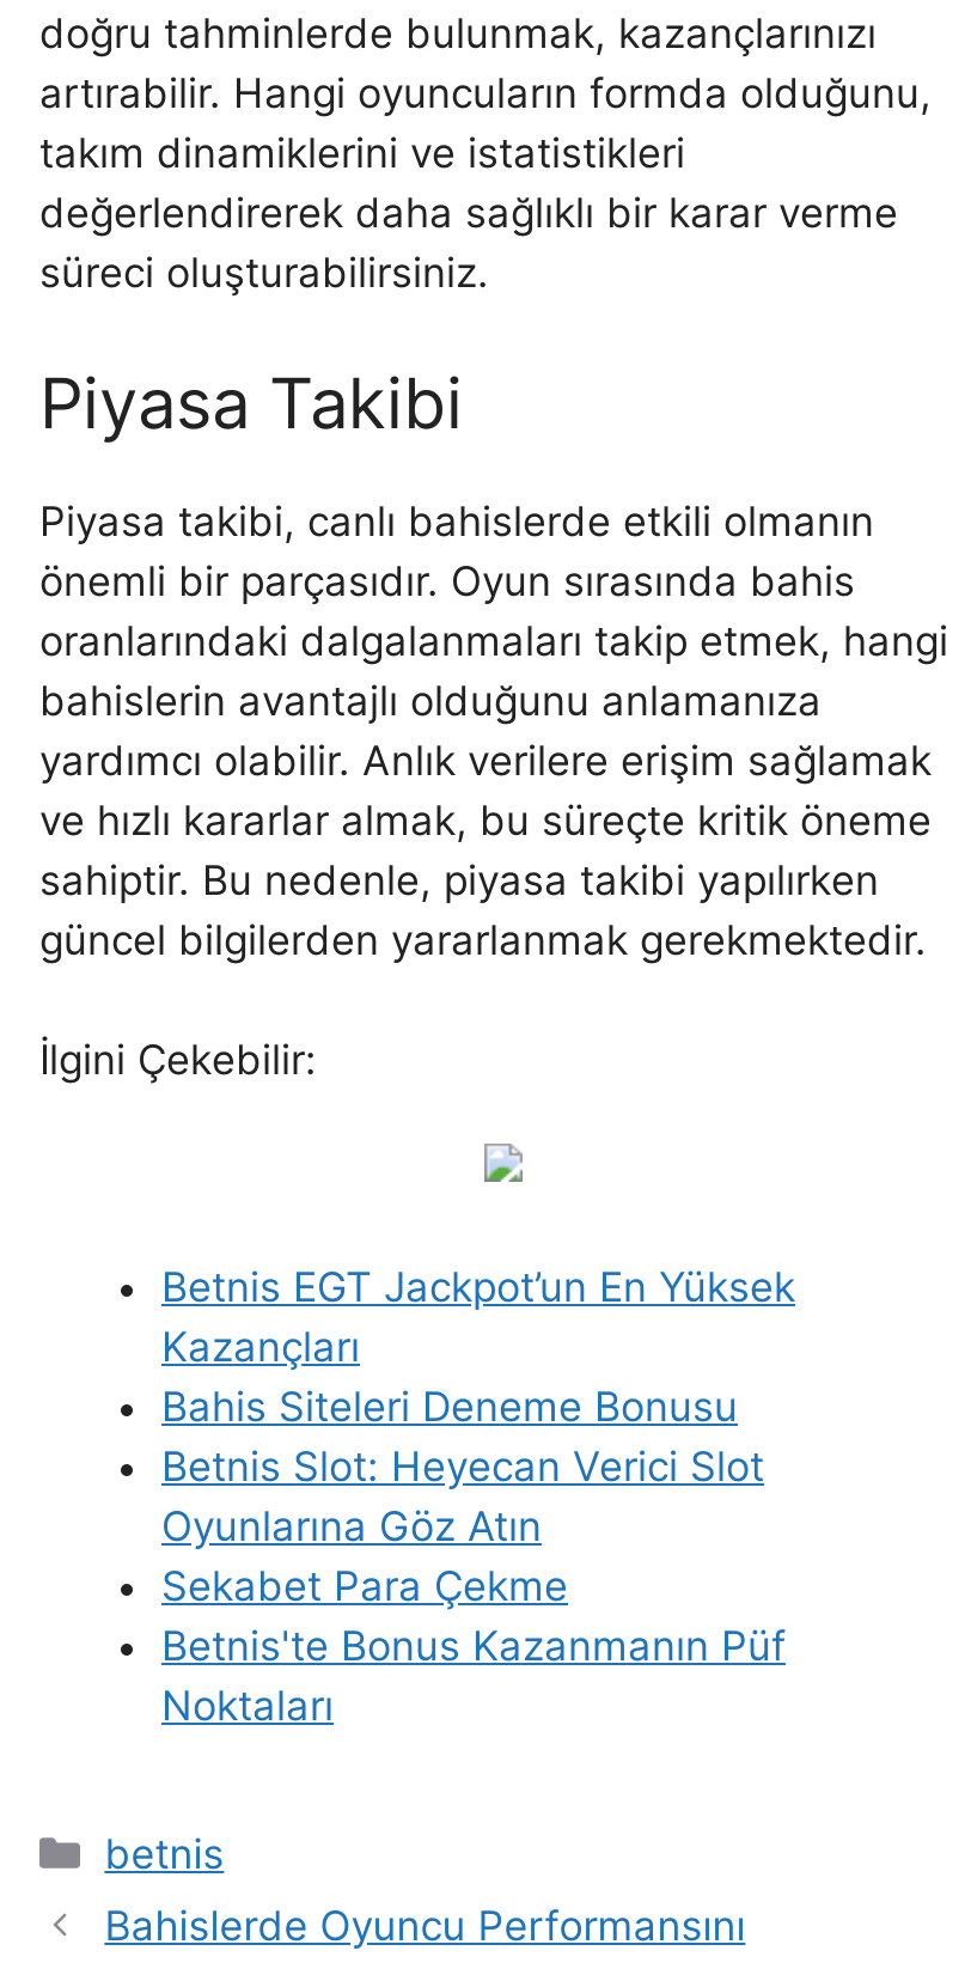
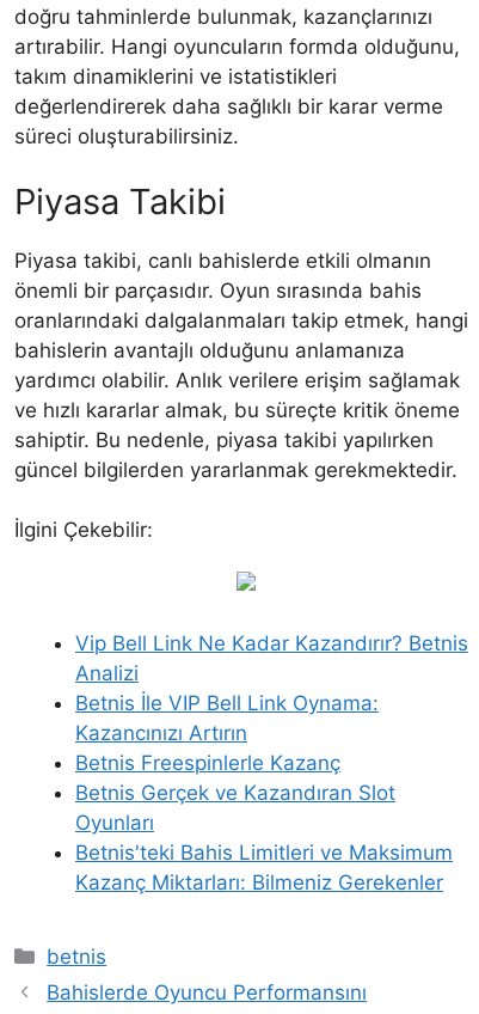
[161,1263,795,1730] Betnis EGT Jackpot’un En Yüksek | Kazançları | Bahis Siteleri Deneme Bonusu | Betnis Slot: Heyecan Verici Slot | Oyunlarına Göz Atın | Sekabet Para Çekme | Betnis'te Bonus Kazanmanın Püf | Noktaları -> [75,631,468,894] Vip Bell Link Ne Kadar Kazandırır? Betnis | Analizi | Betnis İle VIP Bell Link Oynama: | Kazancınızı Artırın | Betnis Freespinlerle Kazanç | Betnis Gerçek ve Kazandıran Slot | Oyunları | Betnis'teki Bahis Limitleri ve Maksimum | Kazanç Miktarları: Bilmeniz Gerekenler

